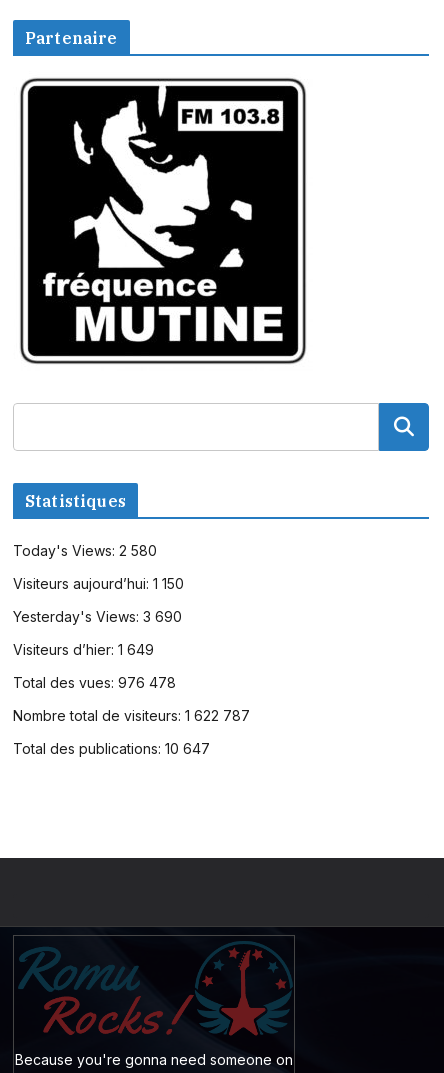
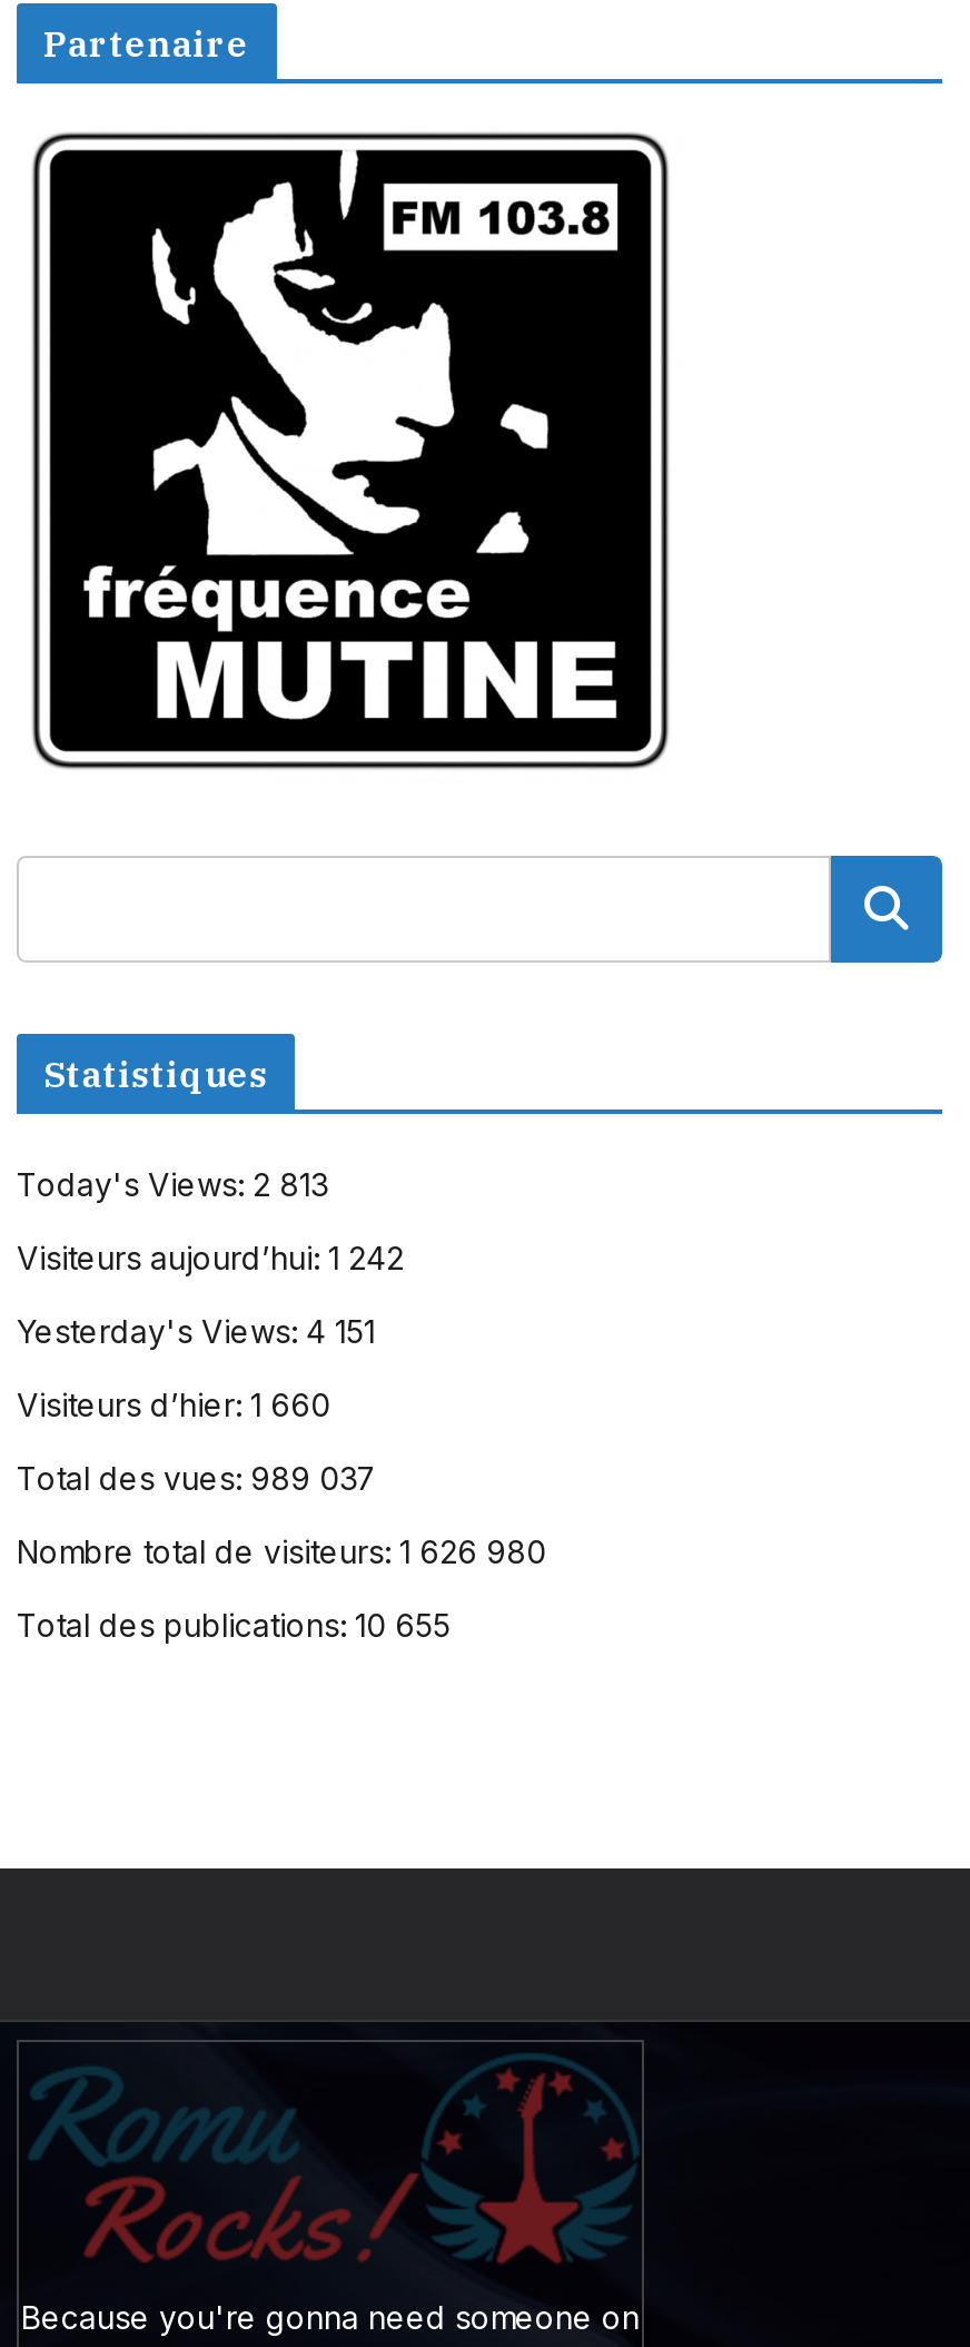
[13,542,157,559] Today's Views: 2 580 -> [17,1166,328,1203] Today's Views: 2 813
[13,575,184,592] Visiteurs aujourd’hui: 1 150 -> [17,1239,404,1277] Visiteurs aujourd’hui: 1 242
[13,608,182,625] Yesterday's Views: 3 690 -> [17,1312,375,1350] Yesterday's Views: 4 151
[13,641,154,658] Visiteurs d’hier: 1 649 -> [17,1386,330,1424] Visiteurs d’hier: 1 660
[13,674,176,691] Total des vues: 976 478 -> [17,1459,377,1497] Total des vues: 989 037
[13,707,250,724] Nombre total de visiteurs: 1 622 787 -> [17,1533,546,1571] Nombre total de visiteurs: 1 626 980
[13,740,210,757] Total des publications: 10 647 -> [17,1606,451,1644] Total des publications: 10 655

